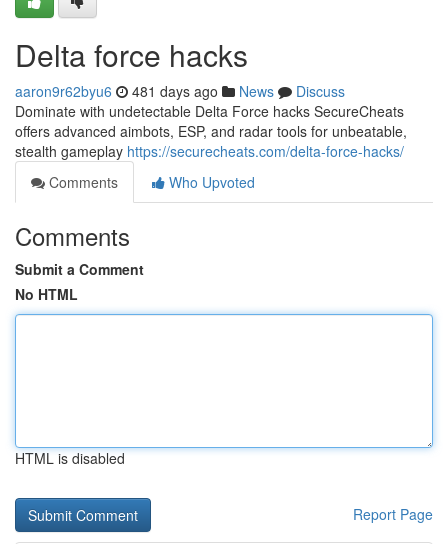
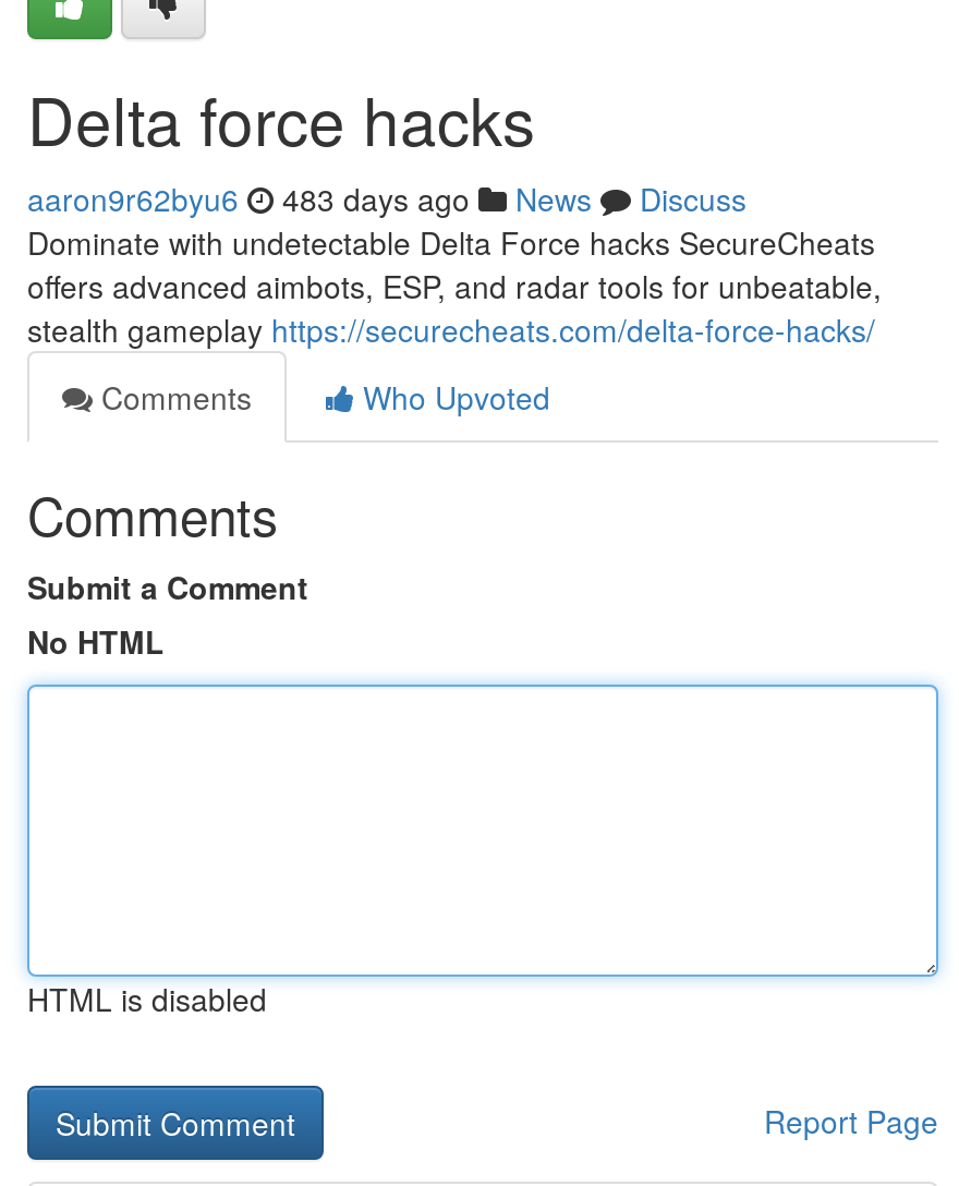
[15,81,345,101] aaron9r62byu6 481 days ago News Discuss -> [27,177,746,220] aaron9r62byu6 483 days ago News Discuss

